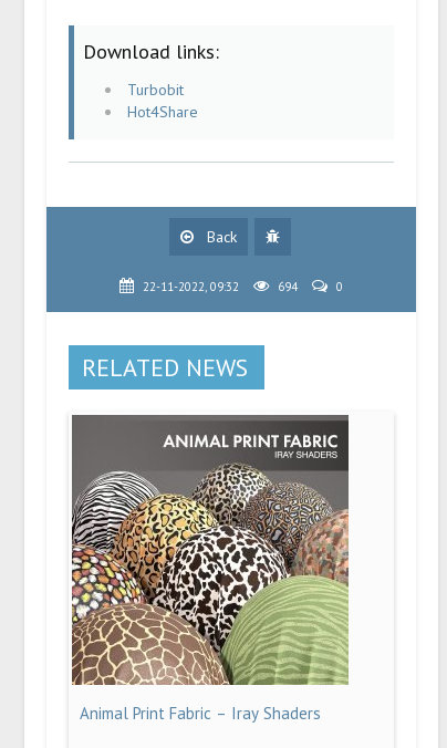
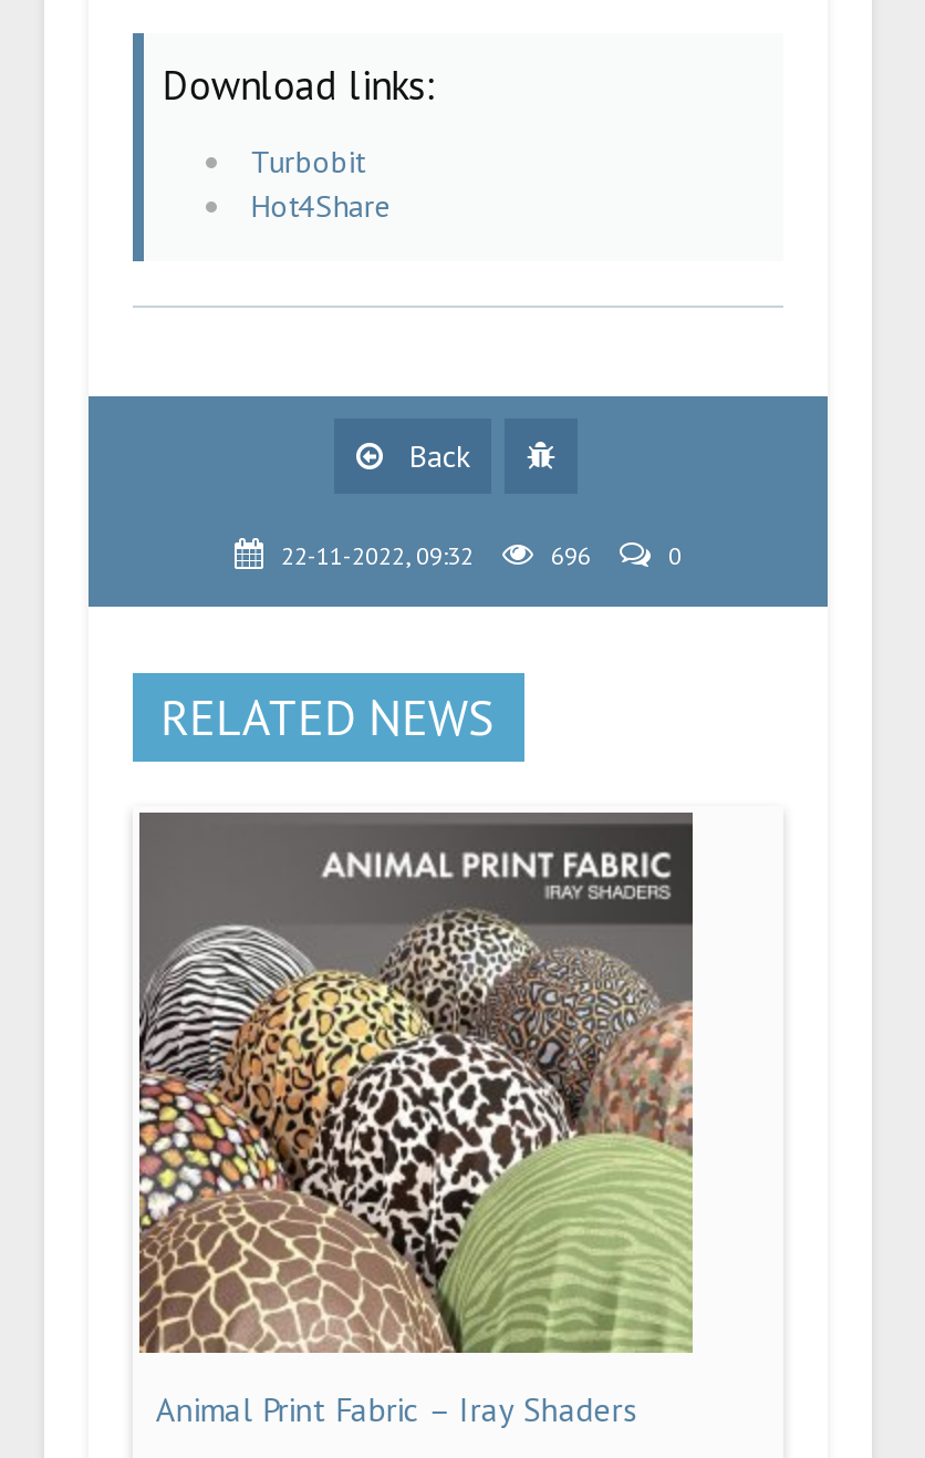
[274,279,301,294] 694 -> [544,540,597,571] 696

